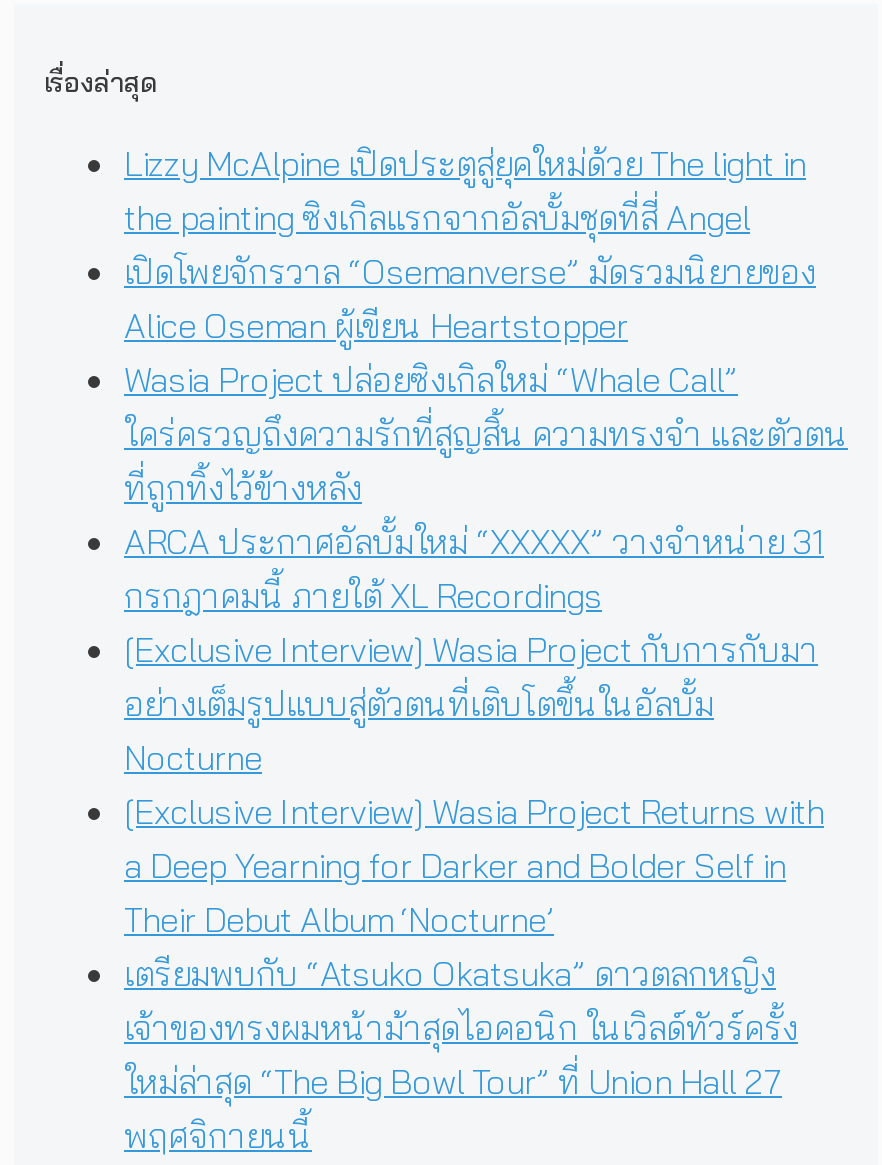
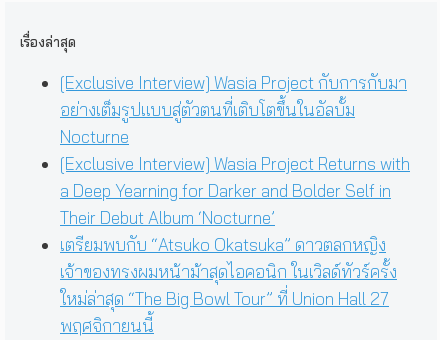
[124,143,848,617] Lizzy McAlpine เปิดประตูสู่ยุคใหม่ด้วย The light in | the painting ซิงเกิลแรกจากอัลบั้มชุดที่สี่ Angel | เปิดโพยจักรวาล “Osemanverse” มัดรวมนิยายของ | Alice Oseman ผู้เขียน Heartstopper | Wasia Project ปล่อยซิงเกิลใหม่ “Whale Call” | ใคร่ครวญถึงความรักที่สูญสิ้น ความทรงจำ และตัวตน | ที่ถูกทิ้งไว้ข้างหลัง | ARCA ประกาศอัลบั้มใหม่ “XXXXX” วางจำหน่าย 31 | กรกฎาคมนี้ ภายใต้ XL Recordings -> none

